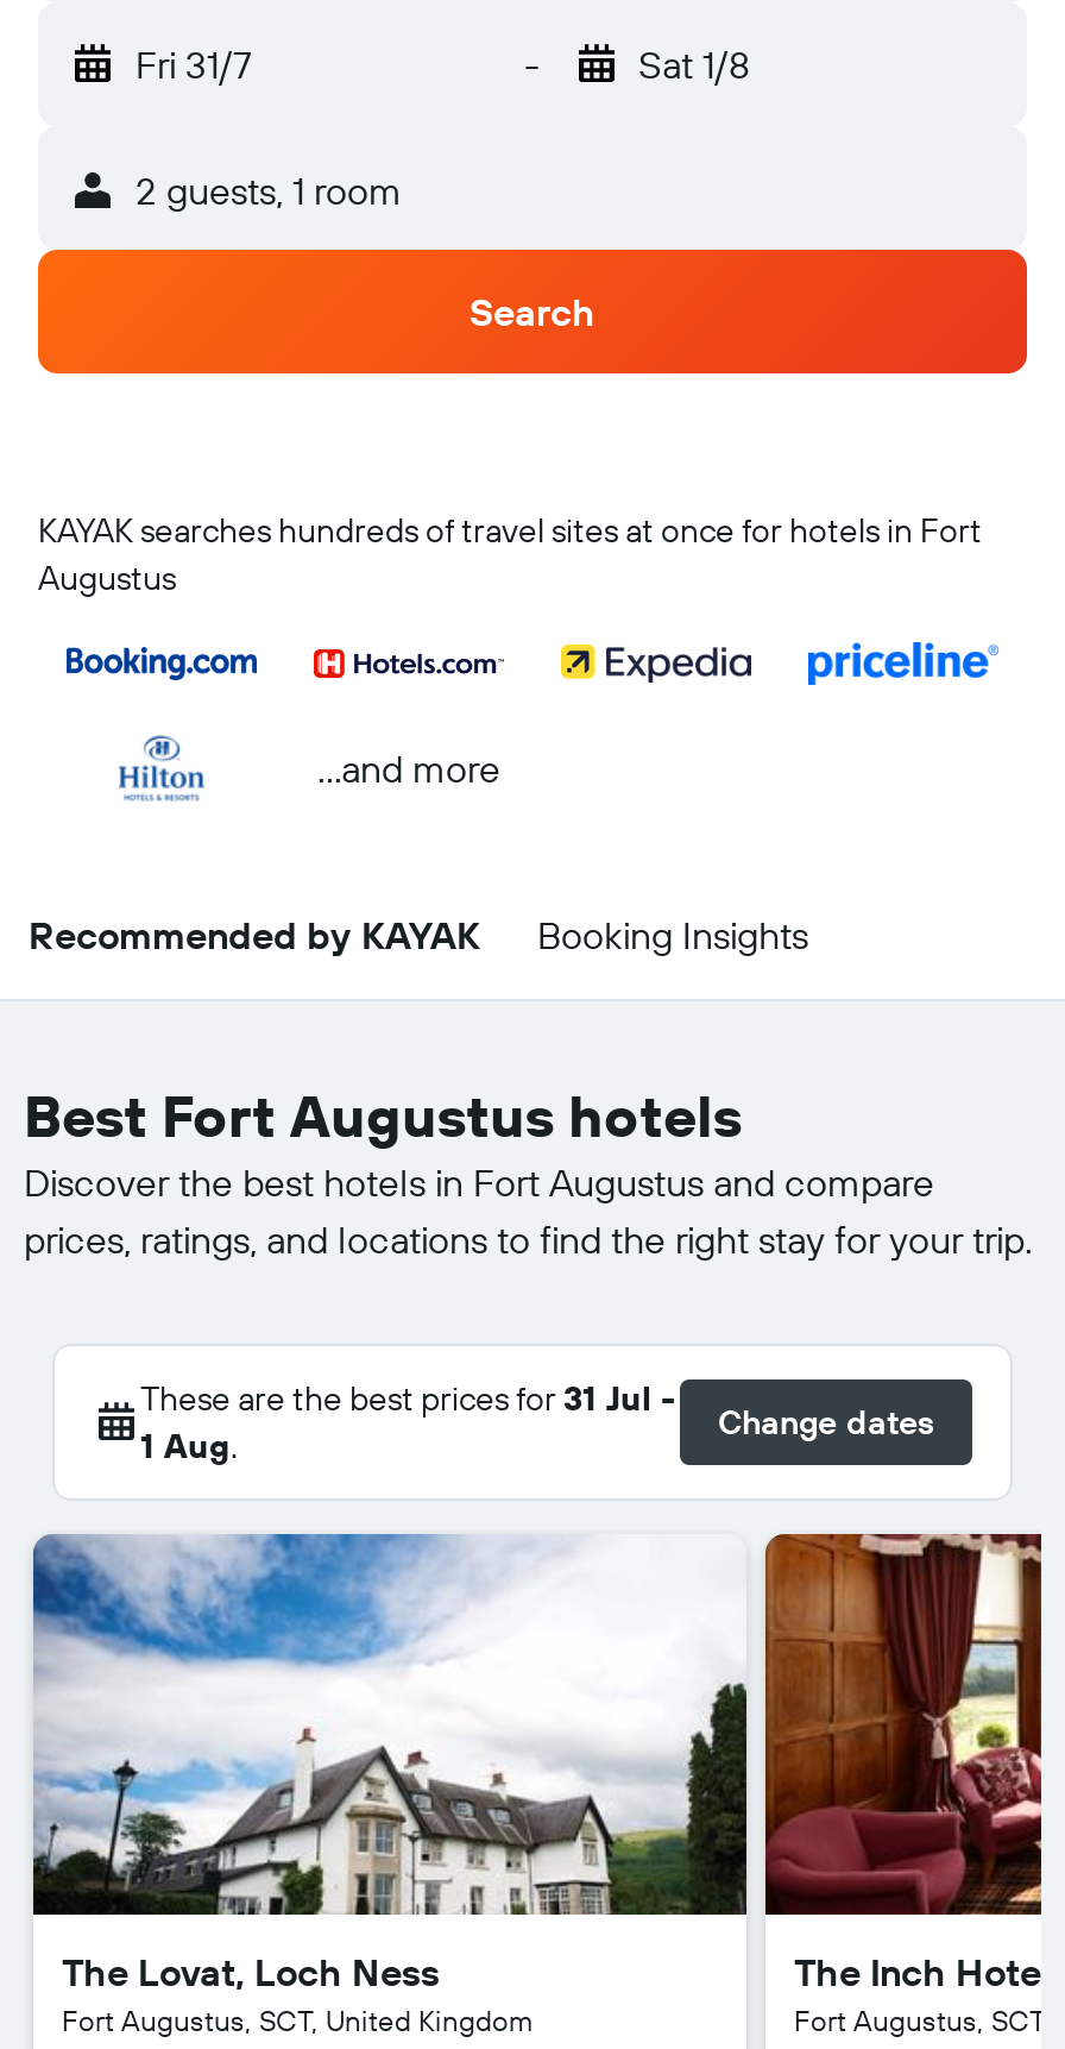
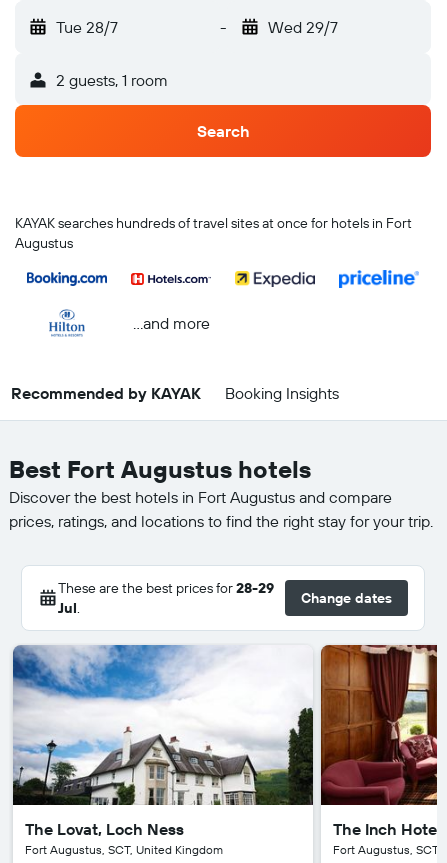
[136,40,252,88] Fri 31/7 -> [56,17,118,37] Tue 28/7
[638,40,750,88] Sat 1/8 -> [267,17,337,37] Wed 29/7
[140,1377,675,1467] These are the best prices for 31 Jul - | 1 Aug. -> [58,579,274,617] These are the best prices for 28-29 | Jul.

